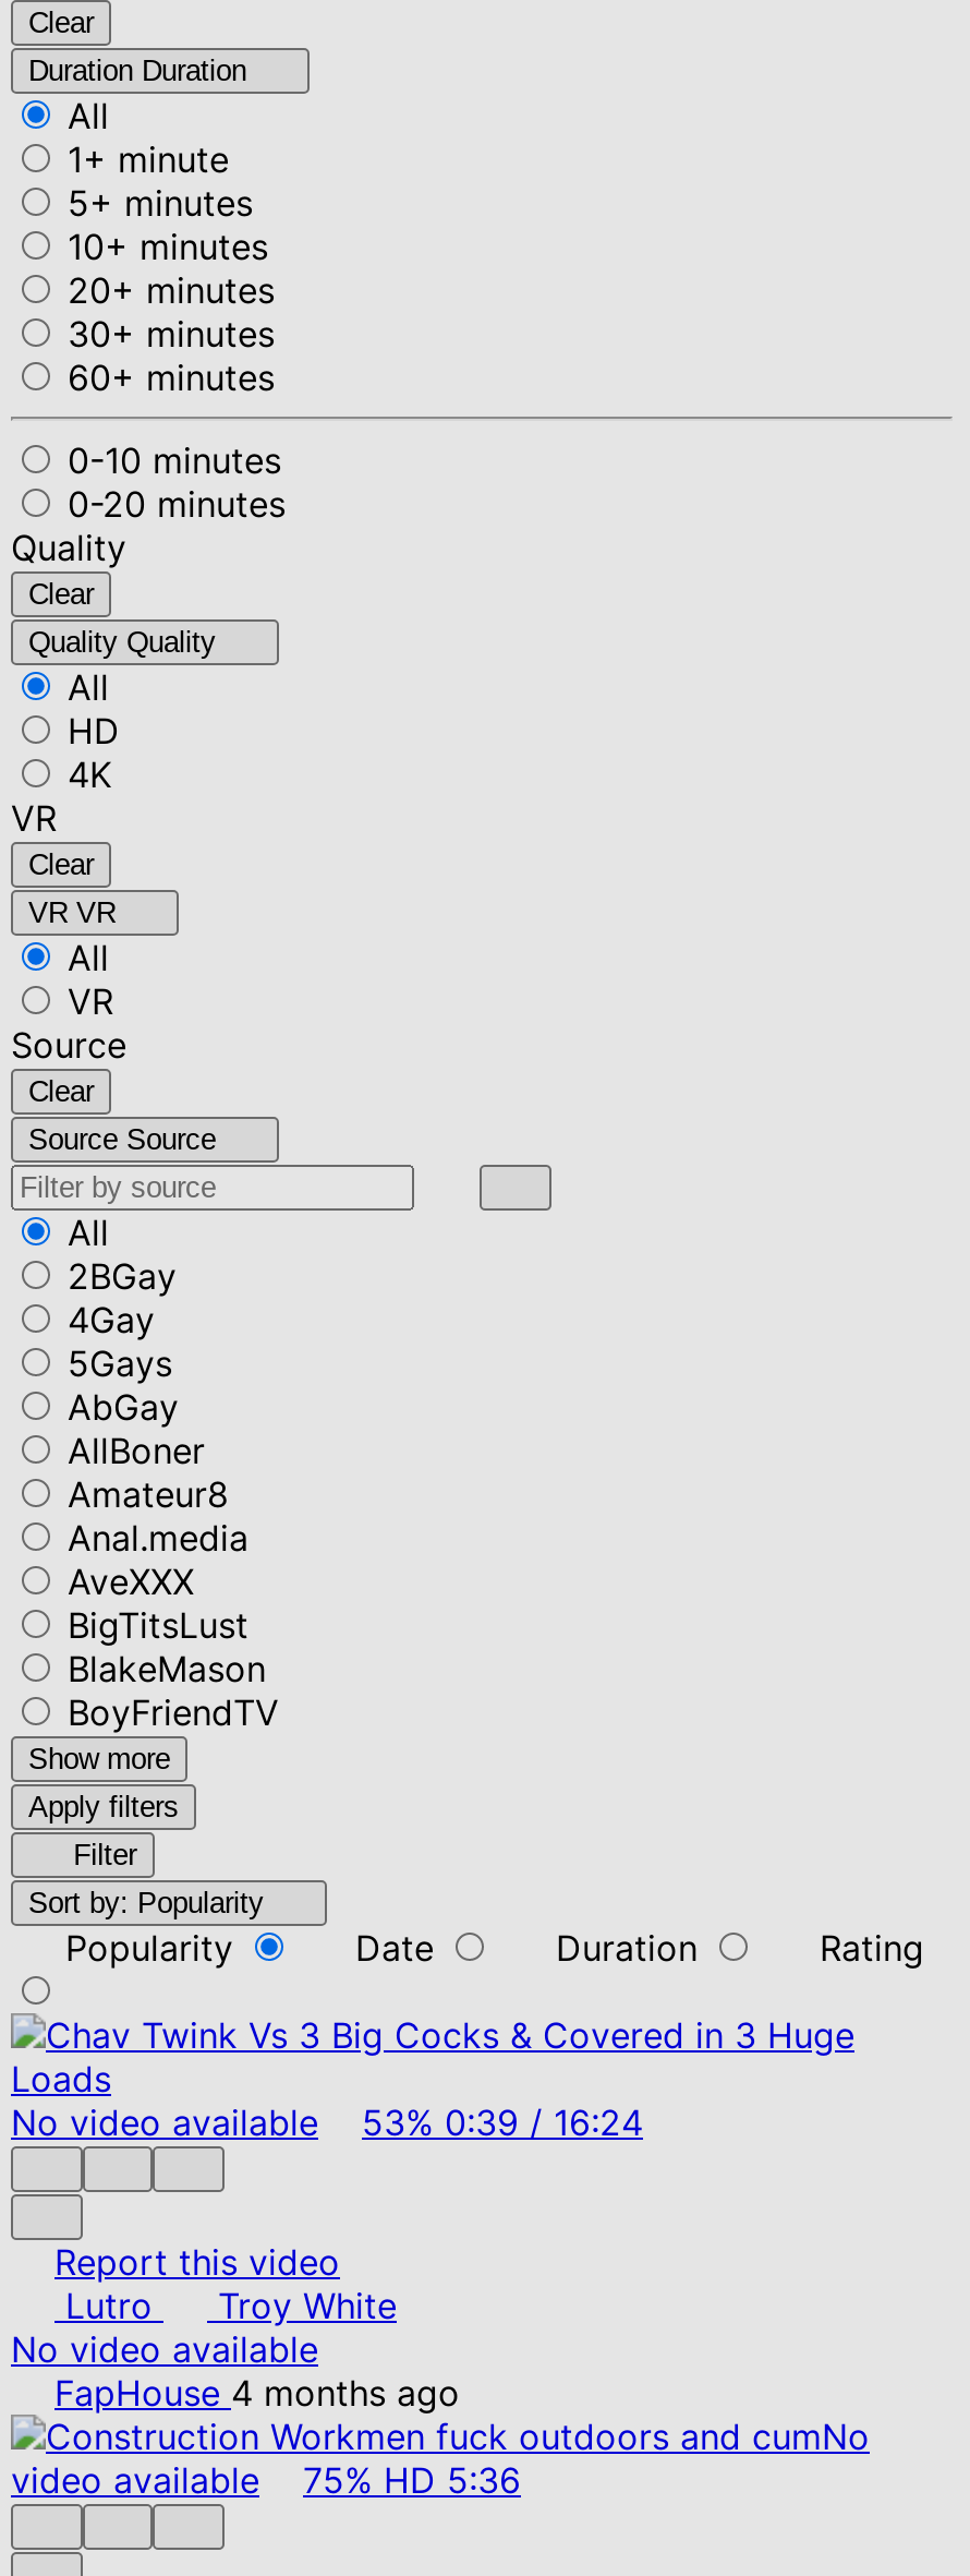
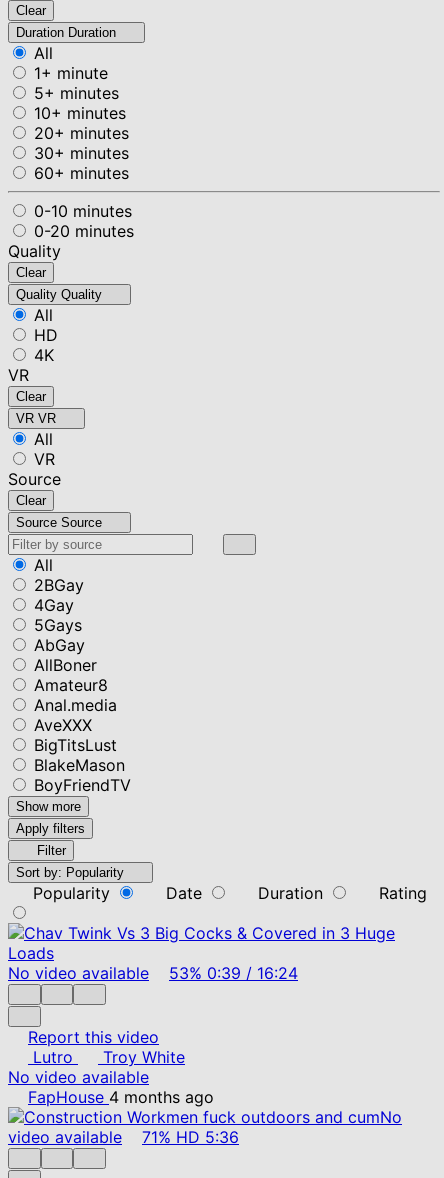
[11,2458,521,2502] video available 75% HD 5:36 -> [8,1127,239,1147] video available 71% HD 5:36

